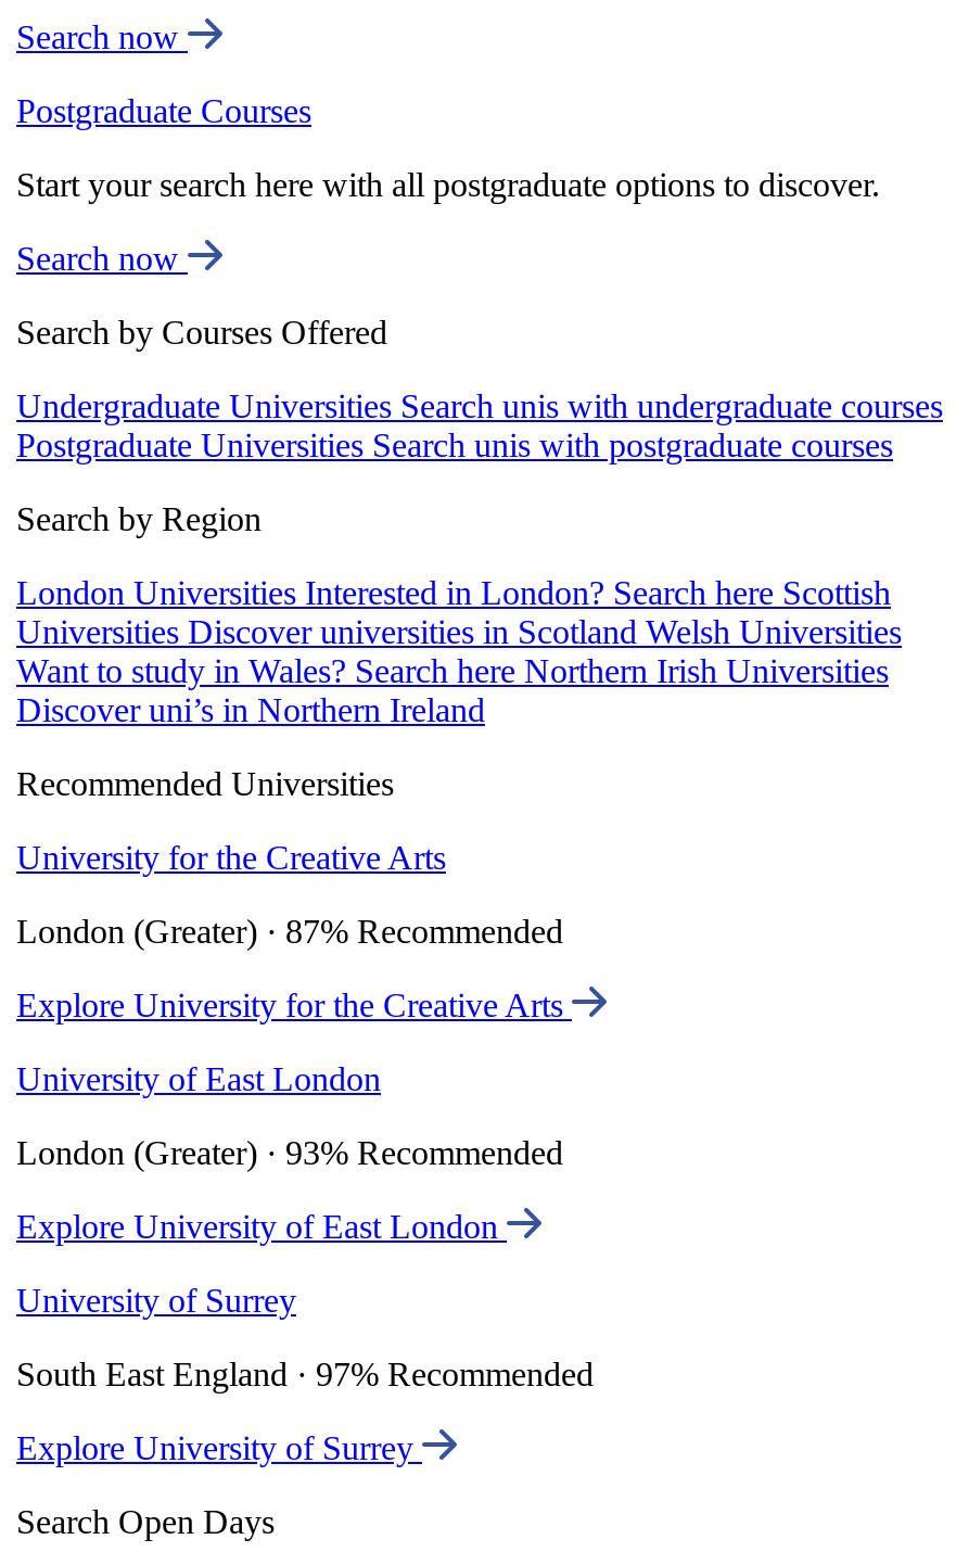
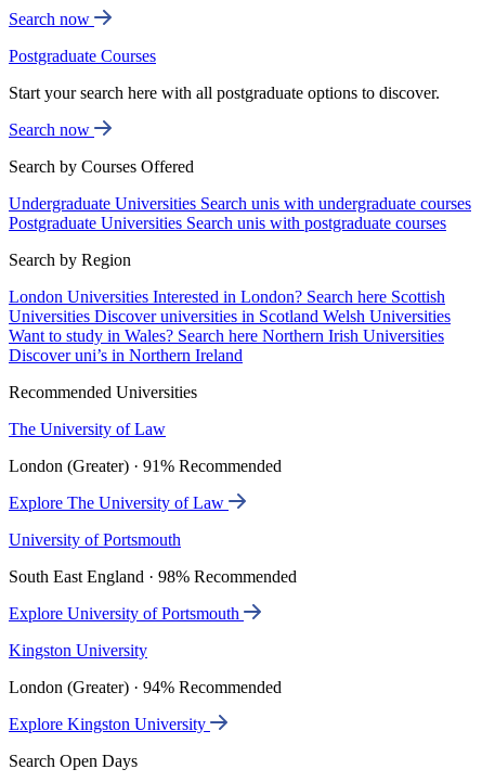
[16,839,446,876] University for the Creative Arts -> [9,420,166,438] The University of Law
[16,913,563,950] London (Greater) · 87% Recommended -> [9,457,282,475] London (Greater) · 91% Recommended
[16,987,572,1024] Explore University for the Creative Arts -> [9,494,229,512] Explore The University of Law
[16,1061,381,1097] University of East London -> [9,530,181,549] University of Portsmouth
[16,1134,563,1171] London (Greater) · 93% Recommended -> [9,567,297,586] South East England · 98% Recommended
[16,1208,507,1245] Explore University of East London -> [9,604,244,623] Explore University of Portsmouth
[16,1282,296,1319] University of Surrey -> [9,641,147,660] Kingston University
[16,1356,594,1393] South East England · 97% Recommended -> [9,678,282,696] London (Greater) · 94% Recommended
[16,1430,422,1466] Explore University of Surrey -> [9,715,210,733] Explore Kingston University

